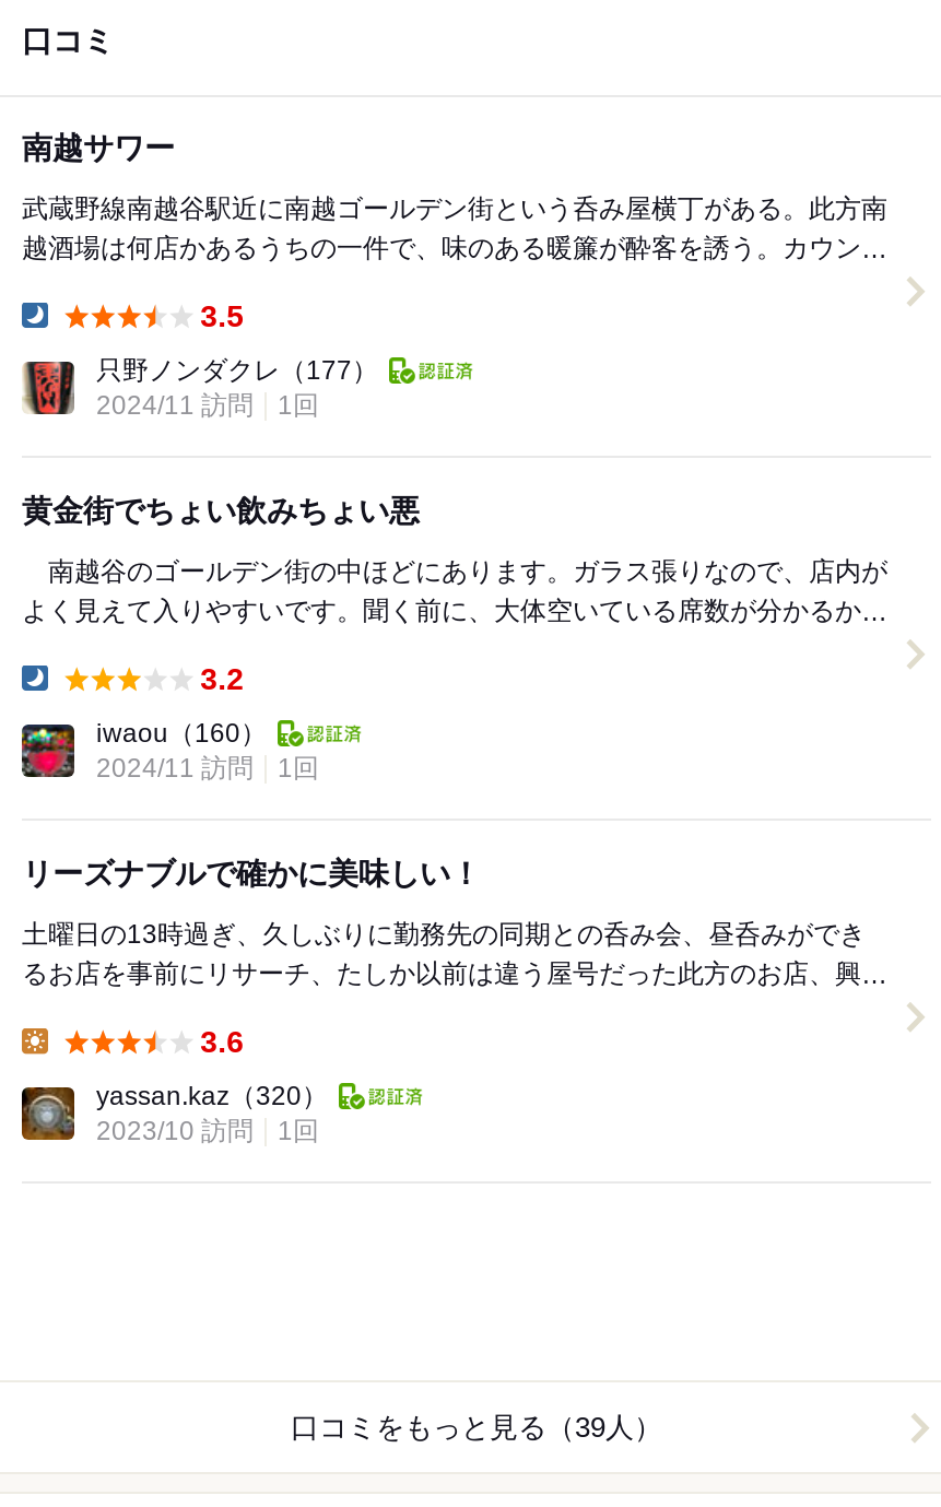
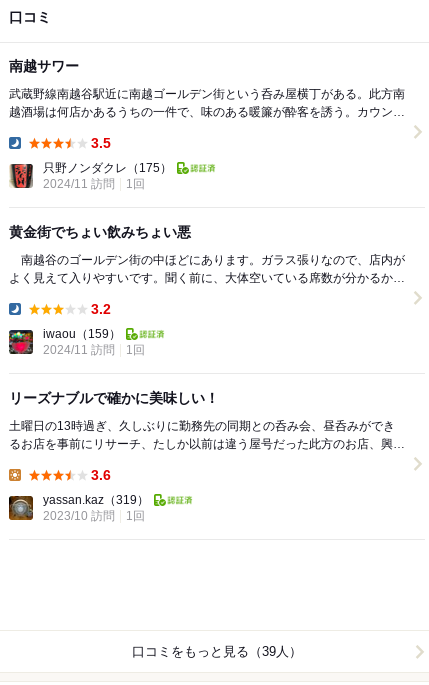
[96,356,378,386] 只野ノンダクレ（177） -> [43,161,172,175] 只野ノンダクレ（175）
[96,719,267,749] iwaou（160） -> [43,327,121,341] iwaou（159）
[96,1081,328,1112] yassan.kaz（320） -> [43,493,149,507] yassan.kaz（319）

